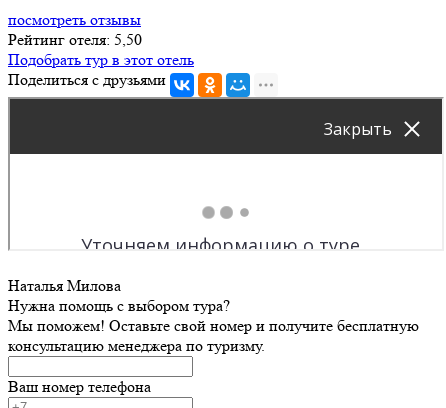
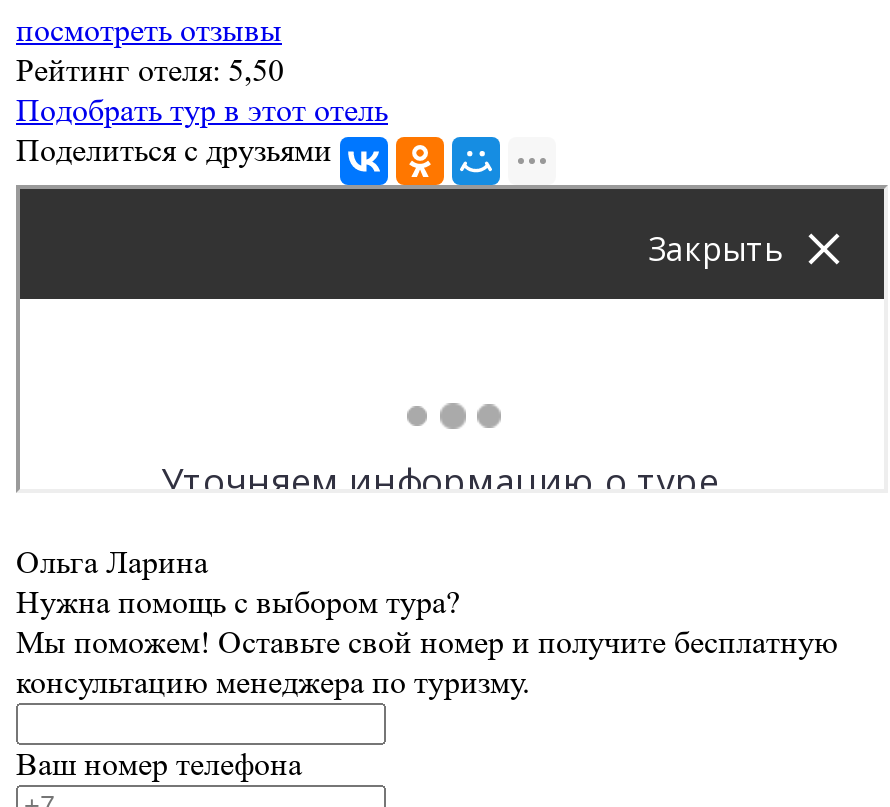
[8,276,121,295] Наталья Милова -> [16,543,208,581] Ольга Ларина

